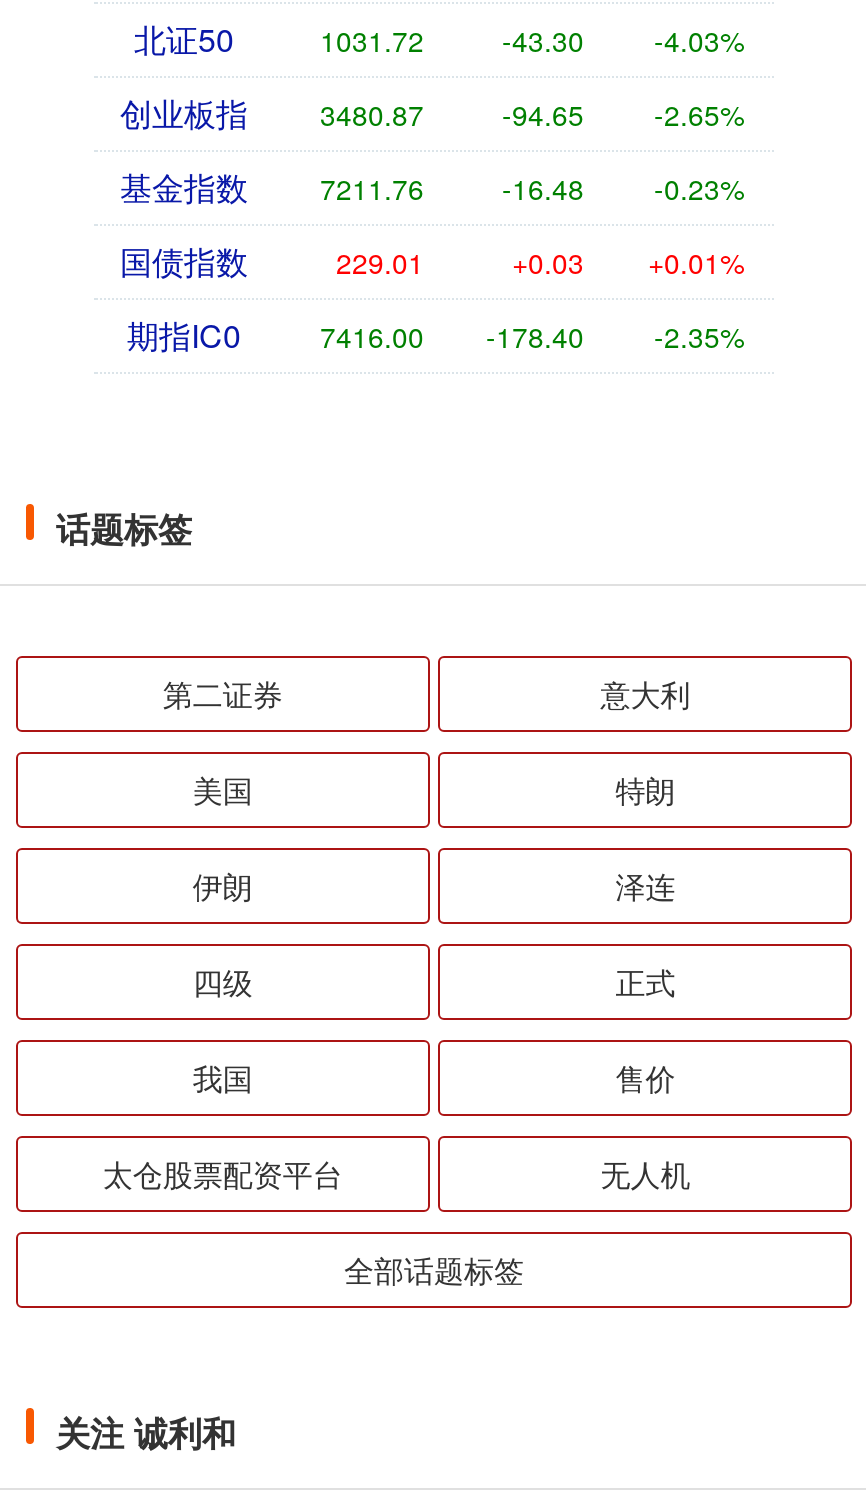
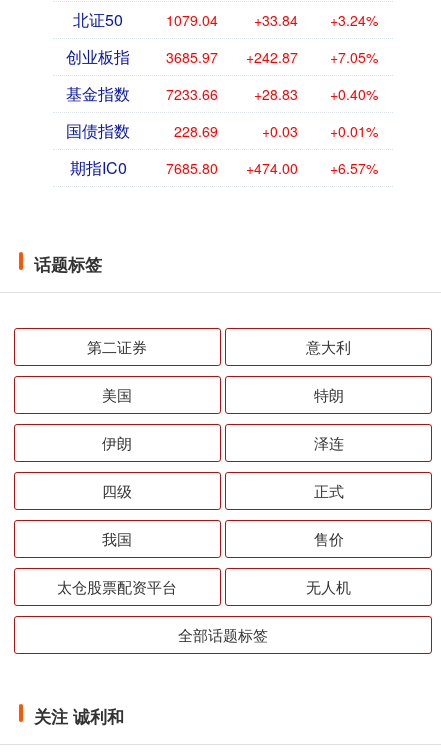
[320,21,424,61] 1031.72 -> [166,10,218,30] 1079.04
[502,21,584,61] -43.30 -> [254,10,298,30] +33.84
[654,21,744,61] -4.03% -> [330,10,378,30] +3.24%
[320,95,424,135] 3480.87 -> [166,47,218,67] 3685.97
[502,95,584,135] -94.65 -> [246,47,298,67] +242.87
[654,95,744,135] -2.65% -> [330,47,378,67] +7.05%
[320,169,424,209] 7211.76 -> [166,84,218,104] 7233.66
[502,169,584,209] -16.48 -> [254,84,298,104] +28.83
[654,169,744,209] -0.23% -> [330,84,378,104] +0.40%
[336,243,424,283] 229.01 -> [174,121,218,141] 228.69
[320,317,424,357] 7416.00 -> [166,158,218,178] 7685.80
[486,317,584,357] -178.40 -> [246,158,298,178] +474.00
[654,317,744,357] -2.35% -> [330,158,378,178] +6.57%

